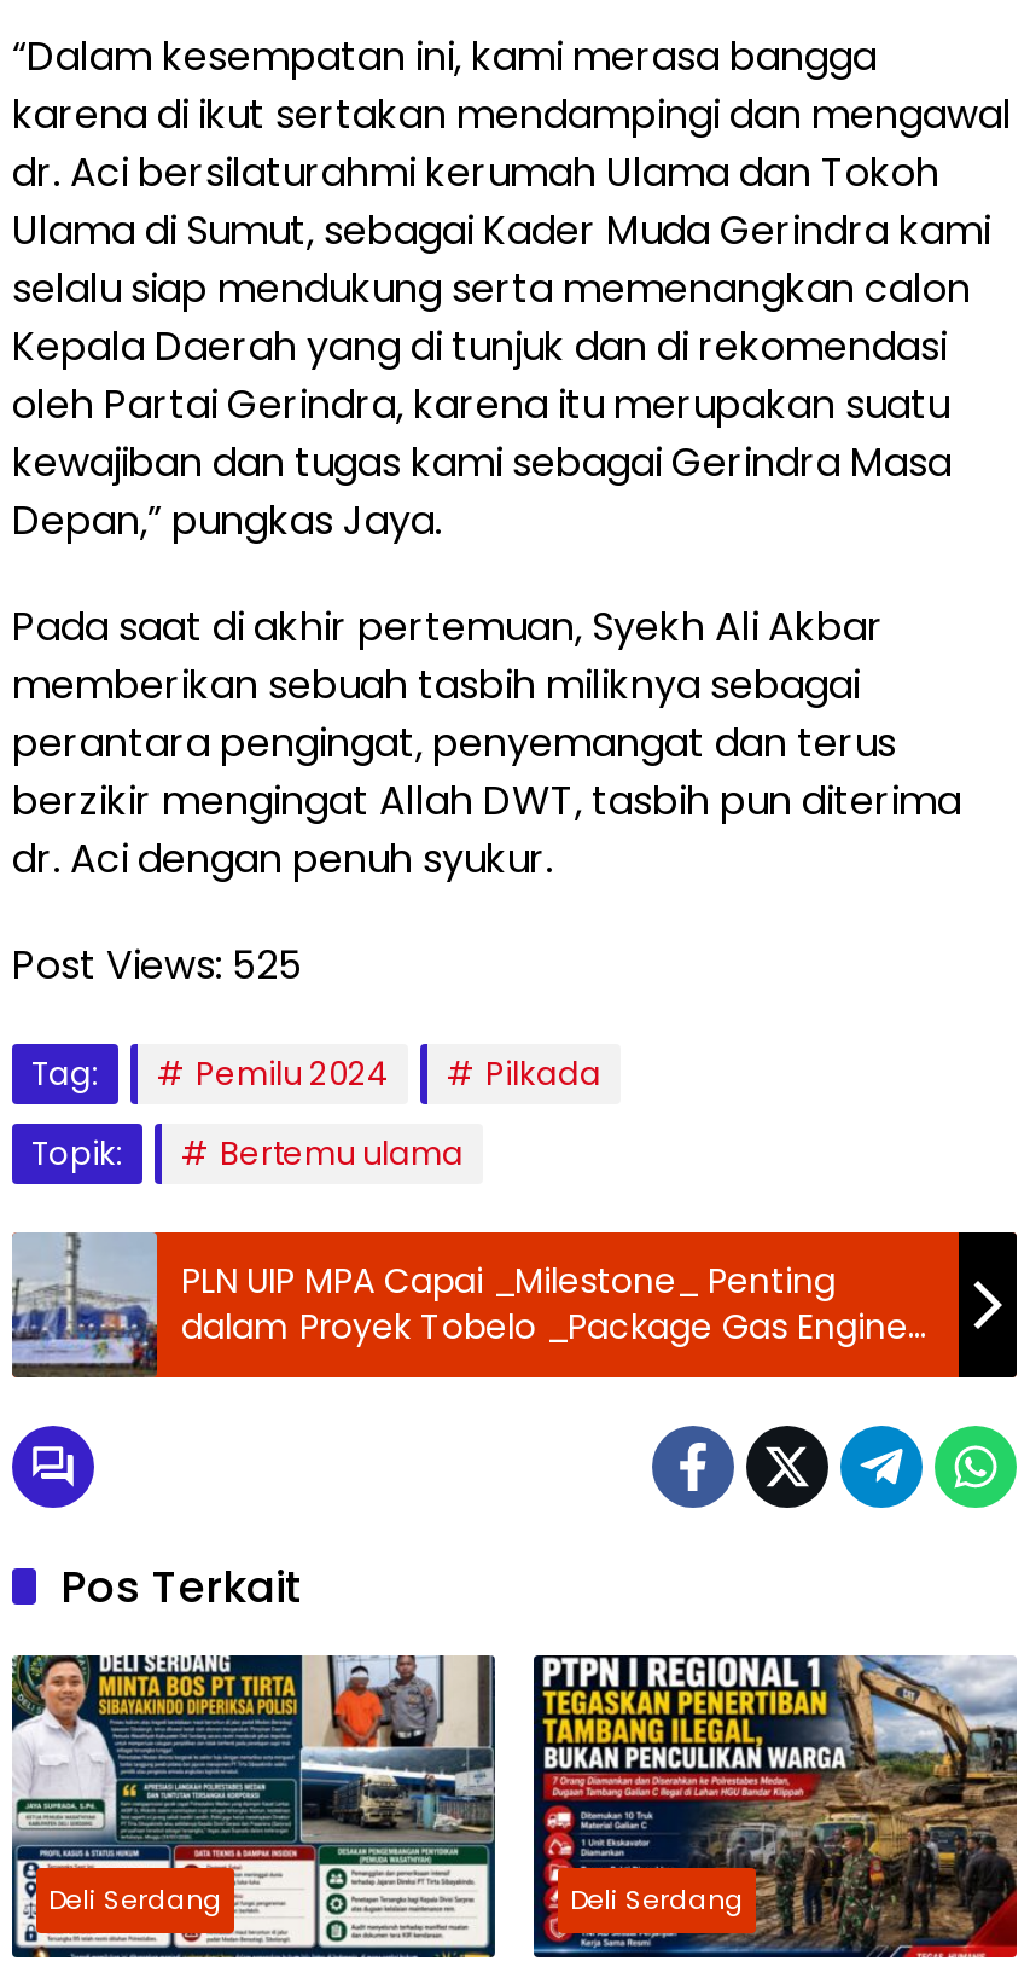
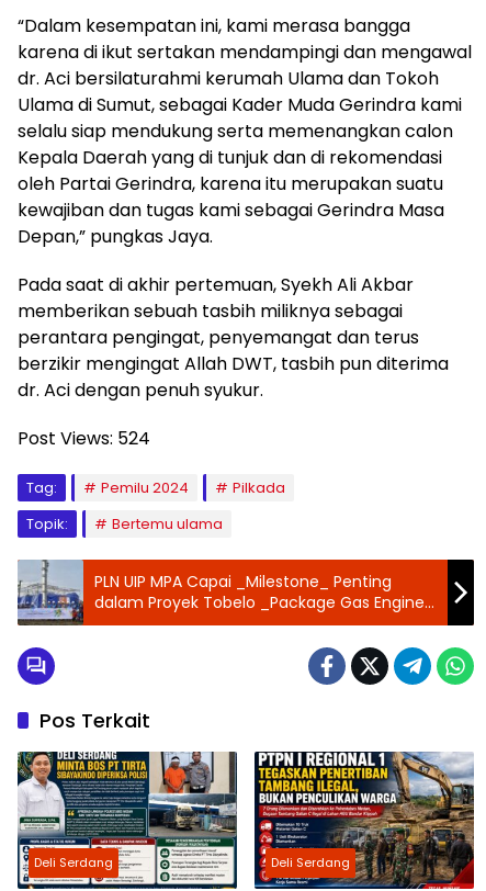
[12,937,302,992] Post Views: 525 -> [18,425,150,451] Post Views: 524

